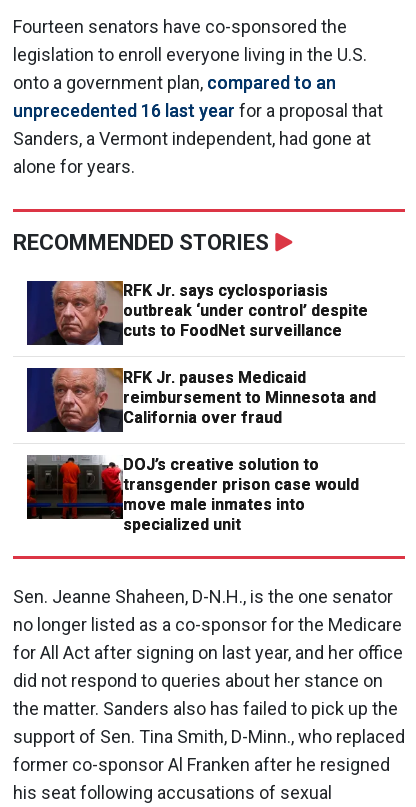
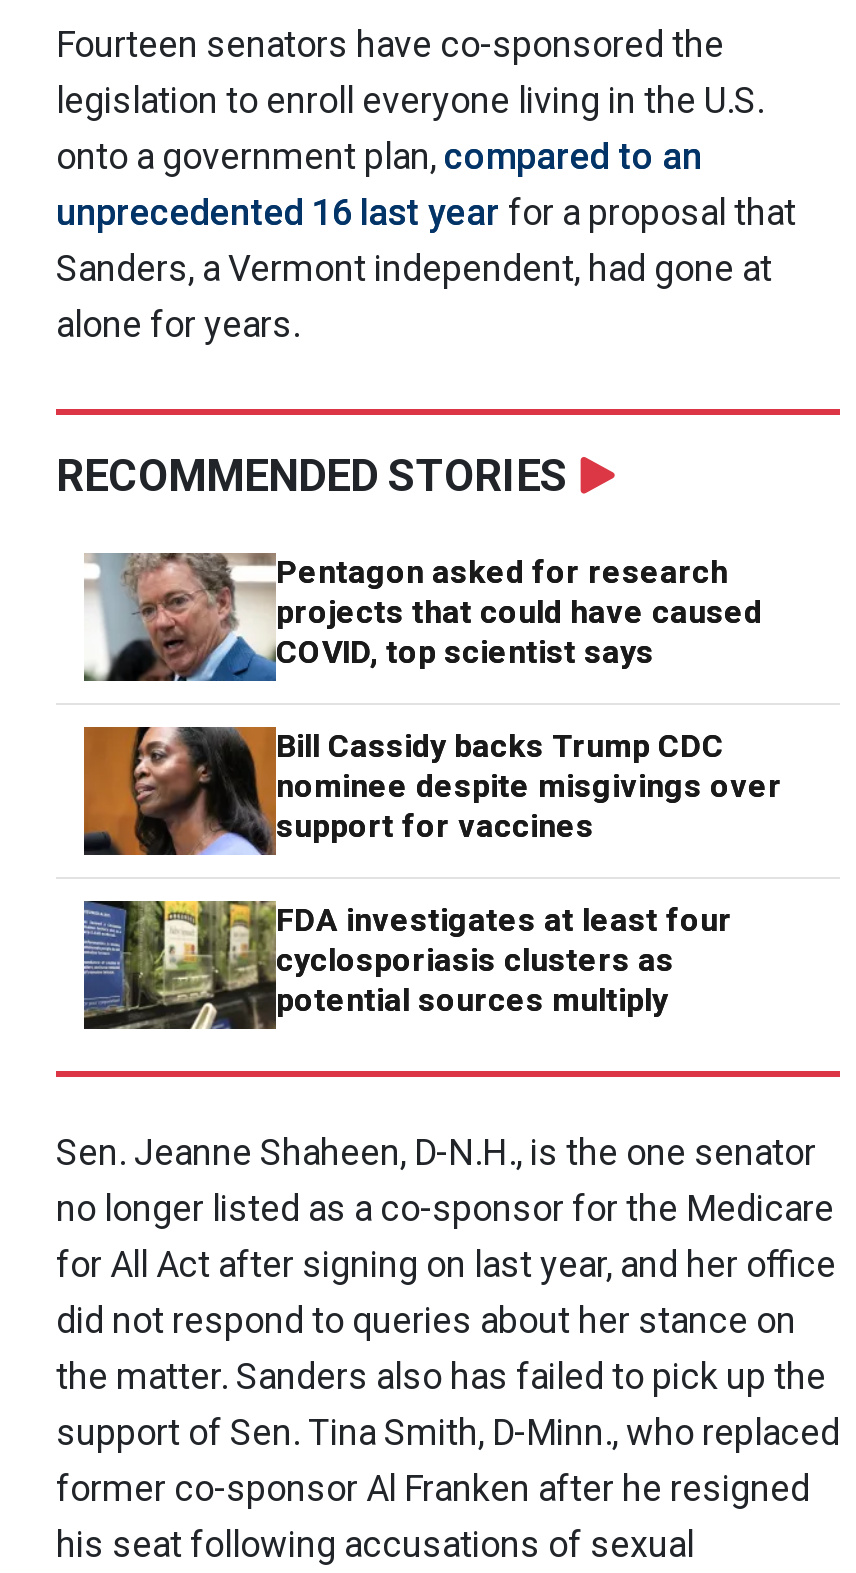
[26,280,368,346] [image] | RFK Jr. says cyclosporiasis | outbreak ‘under control’ despite | cuts to FoodNet surveillance -> [82,551,762,683] [image] | Pentagon asked for research | projects that could have caused | COVID, top scientist says
[26,367,376,433] [image] | RFK Jr. pauses Medicaid | reimbursement to Minnesota and | California over fraud -> [82,725,782,857] [image] | Bill Cassidy backs Trump CDC | nominee despite misgivings over | support for vaccines
[26,454,359,534] [image] | DOJ’s creative solution to | transgender prison case would | move male inmates into | specialized unit -> [82,899,732,1029] [image] | FDA investigates at least four | cyclosporiasis clusters as | potential sources multiply

